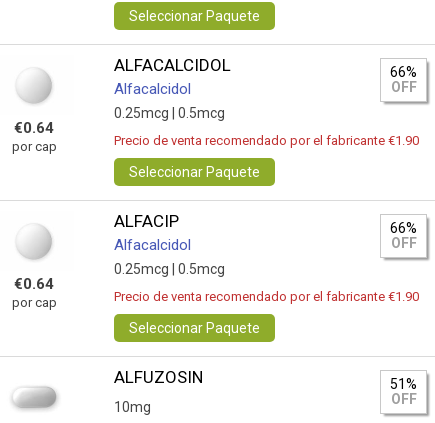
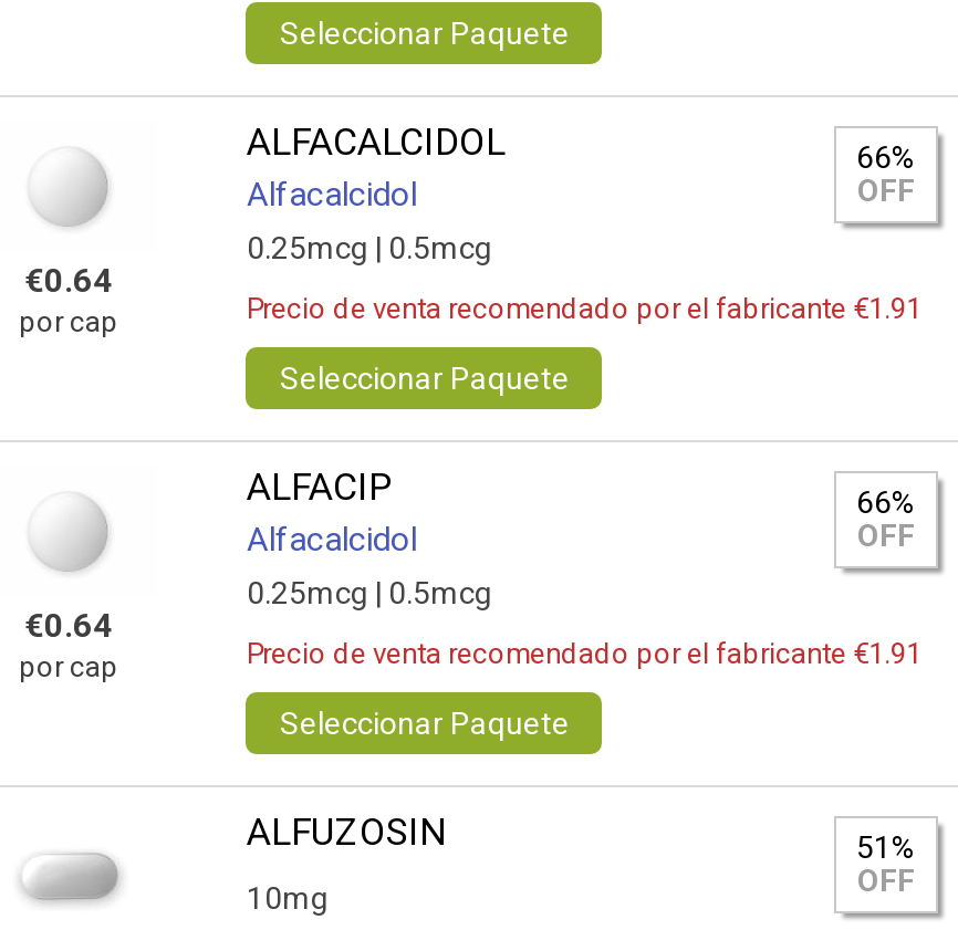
[114,133,419,148] Precio de venta recomendado por el fabricante €1.90 -> [247,292,921,325] Precio de venta recomendado por el fabricante €1.91
[114,289,419,304] Precio de venta recomendado por el fabricante €1.90 -> [247,637,921,670] Precio de venta recomendado por el fabricante €1.91

